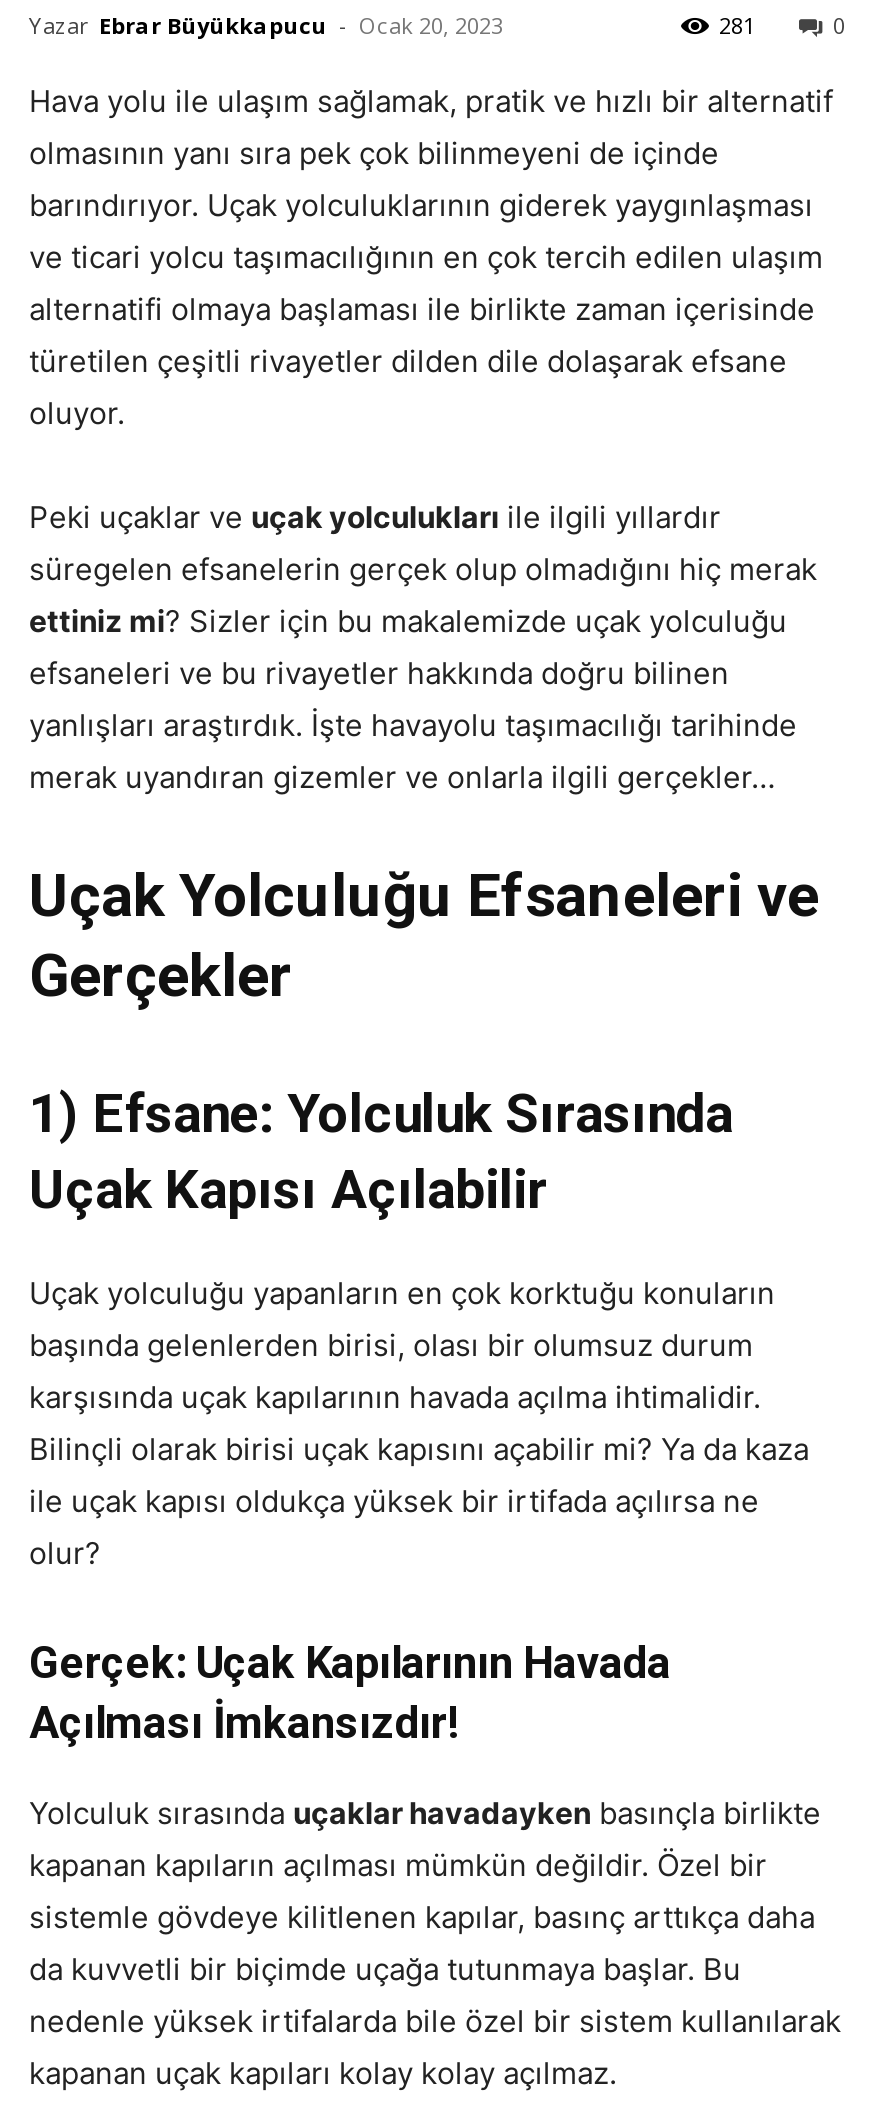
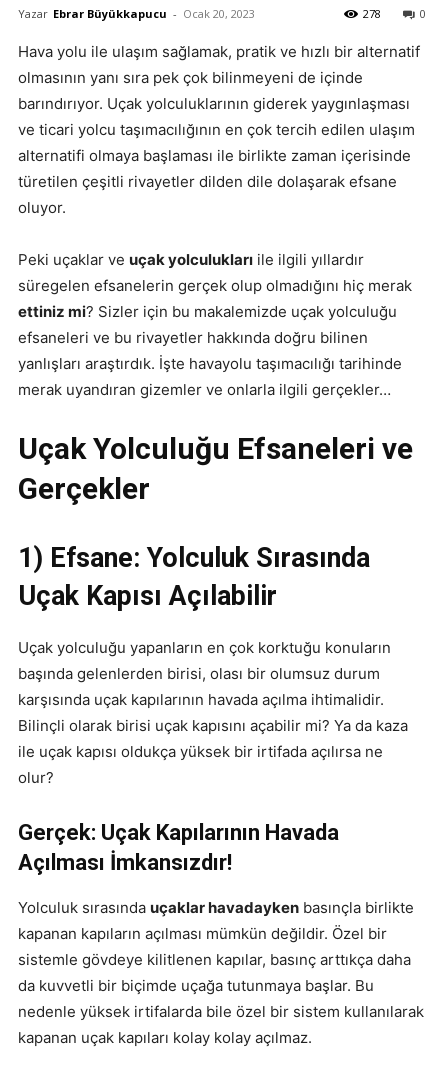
[719,10,755,40] 281 -> [363,6,381,21] 278

